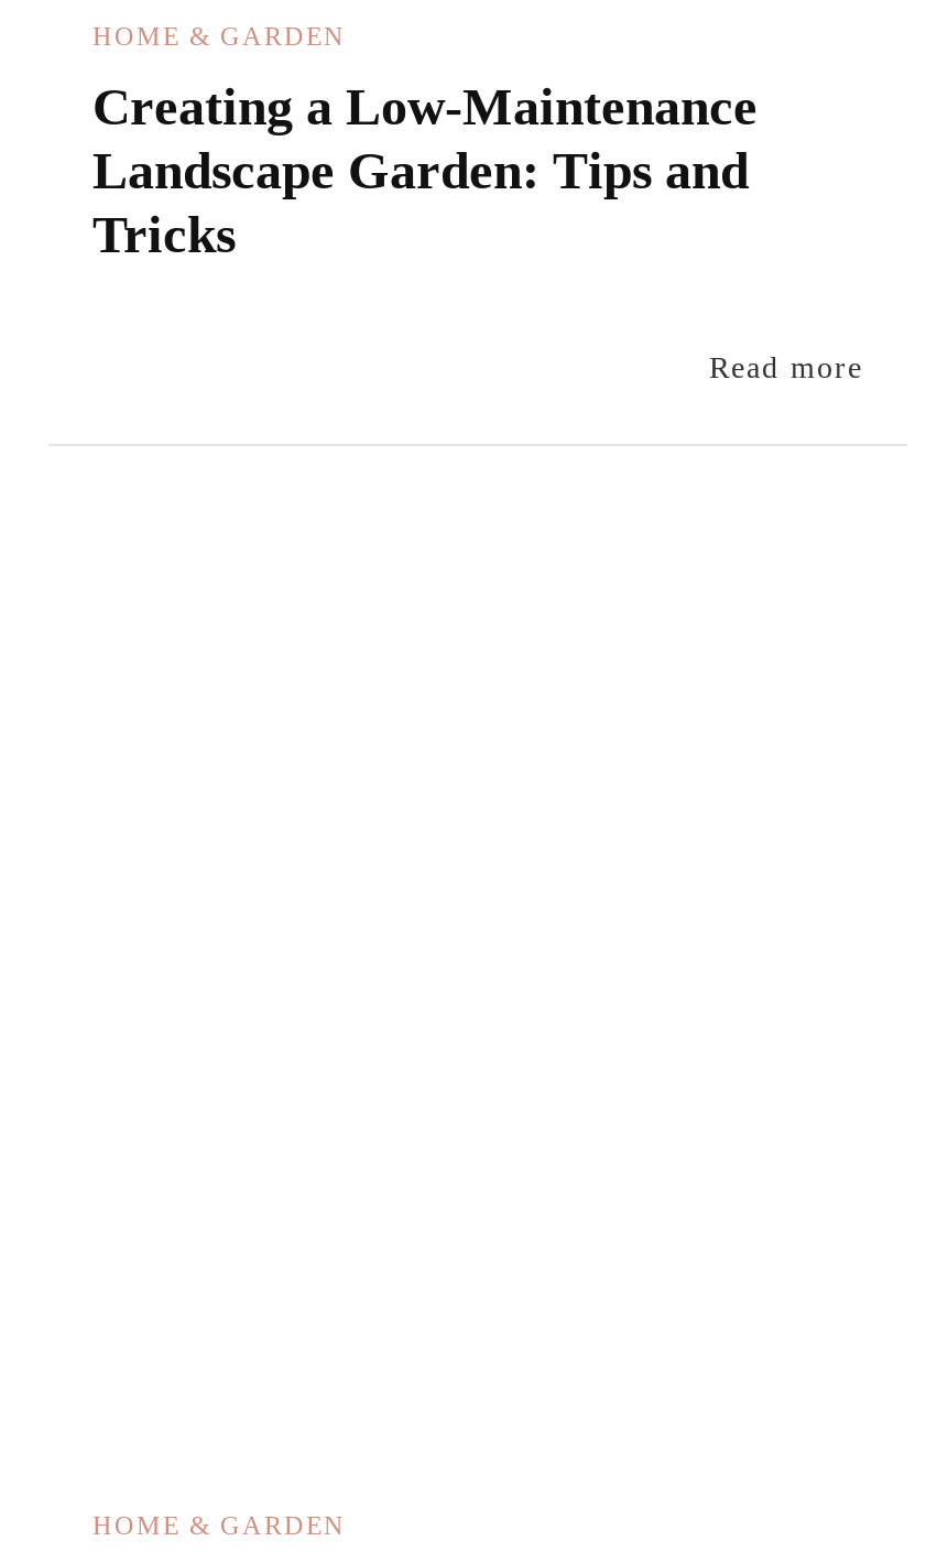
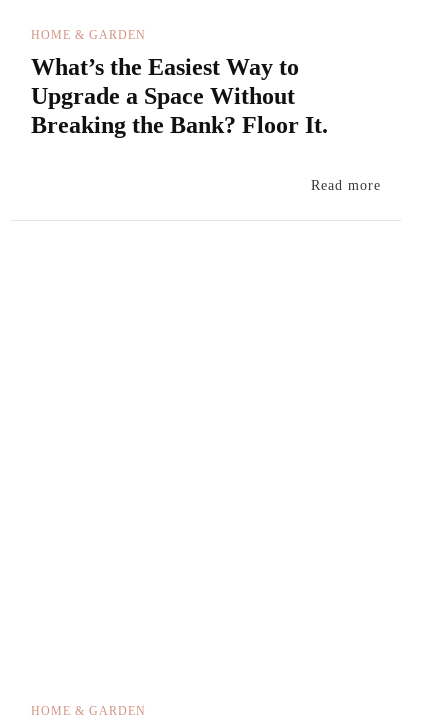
[92,78,758,263] Creating a Low-Maintenance | Landscape Garden: Tips and | Tricks -> [31,54,328,138] What’s the Easiest Way to | Upgrade a Space Without | Breaking the Bank? Floor It.

